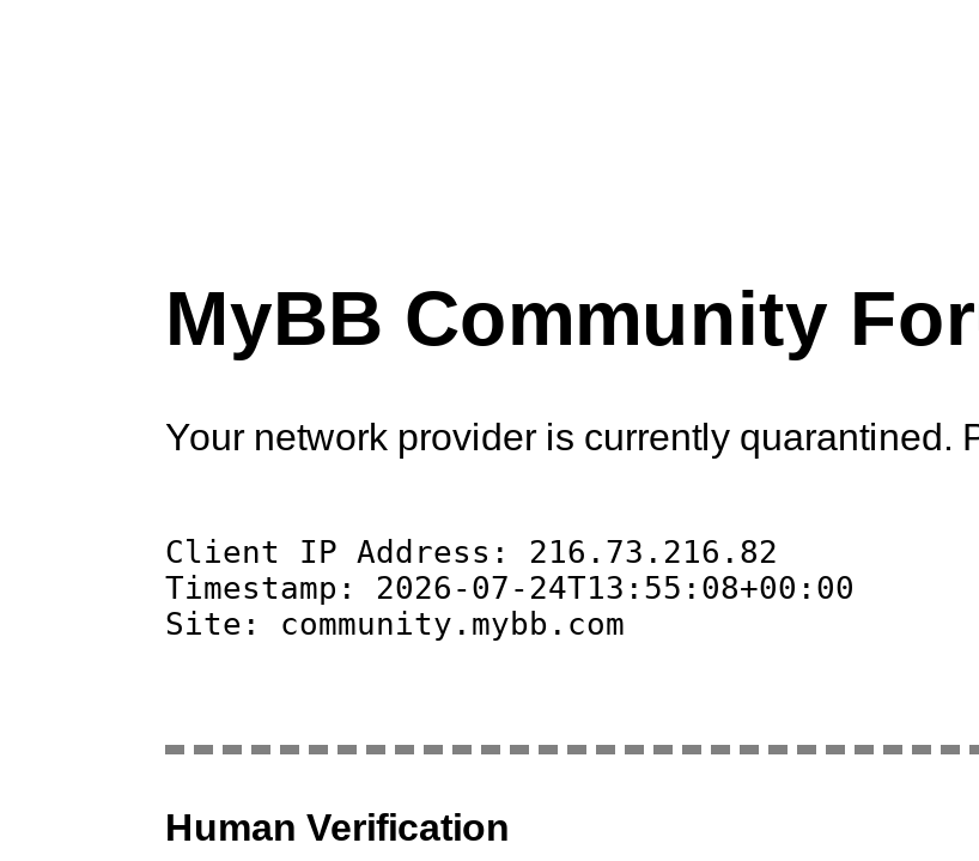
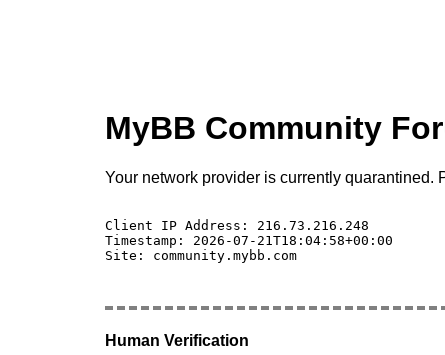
[165,534,797,570] Client IP Address: 216.73.216.82 -> [105,218,377,233] Client IP Address: 216.73.216.248
[165,570,855,606] Timestamp: 2026-07-24T13:55:08+00:00 -> [105,233,393,248] Timestamp: 2026-07-21T18:04:58+00:00

